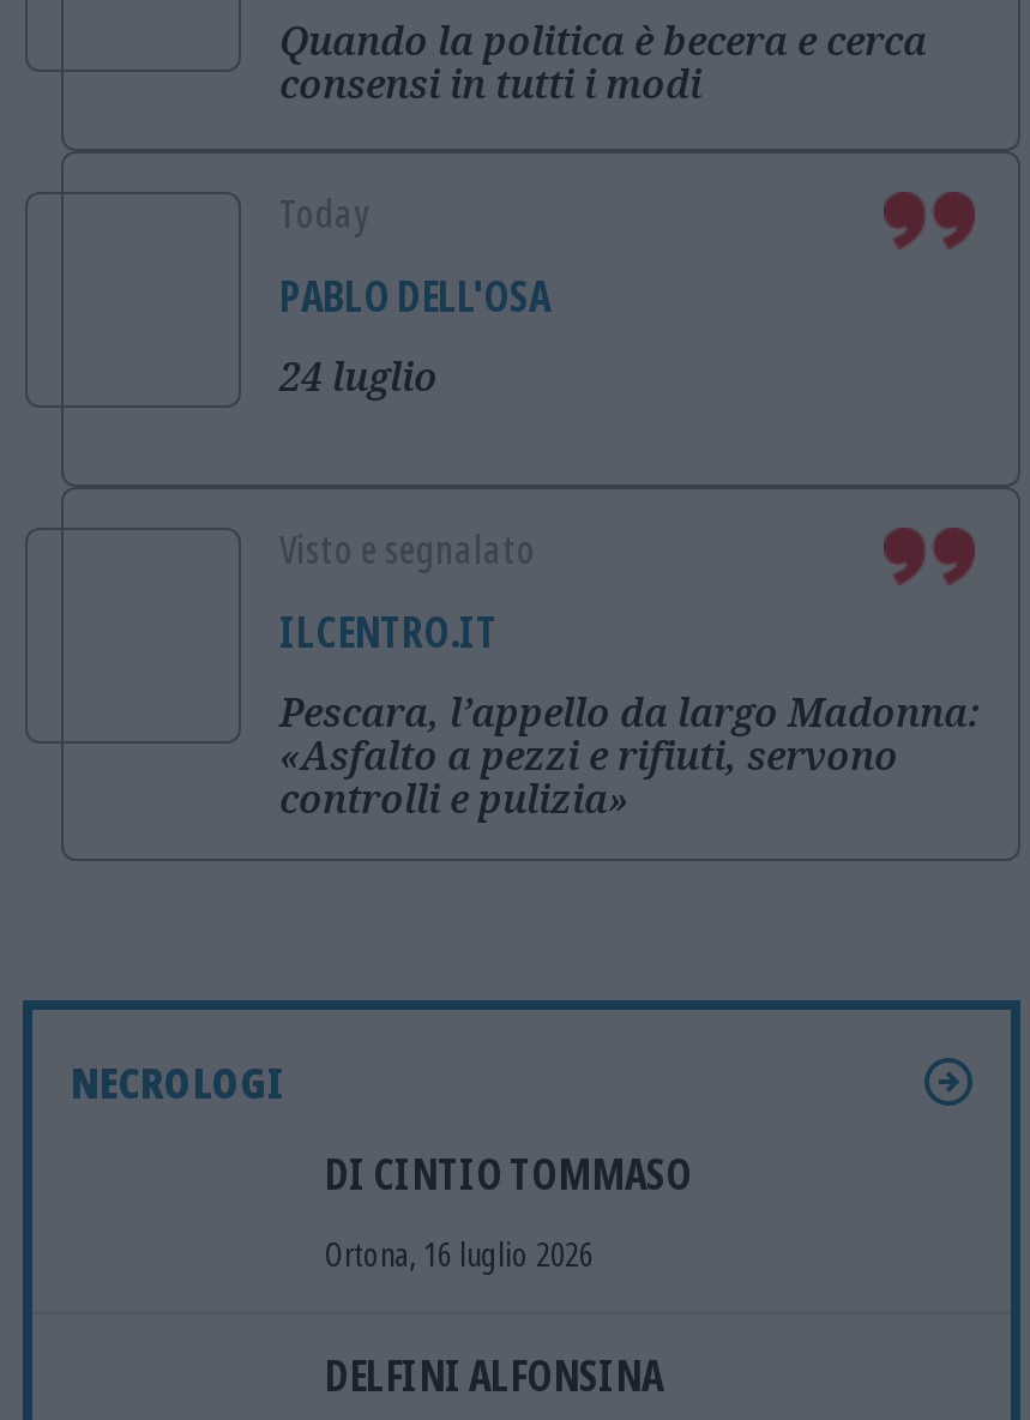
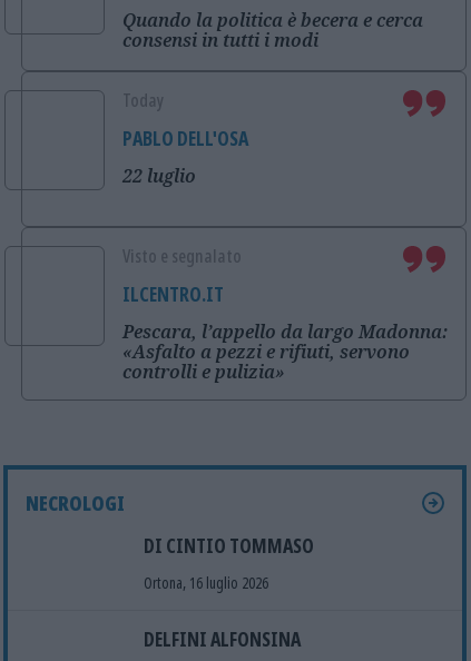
[279,351,438,403] 24 luglio -> [122,164,196,188] 22 luglio

